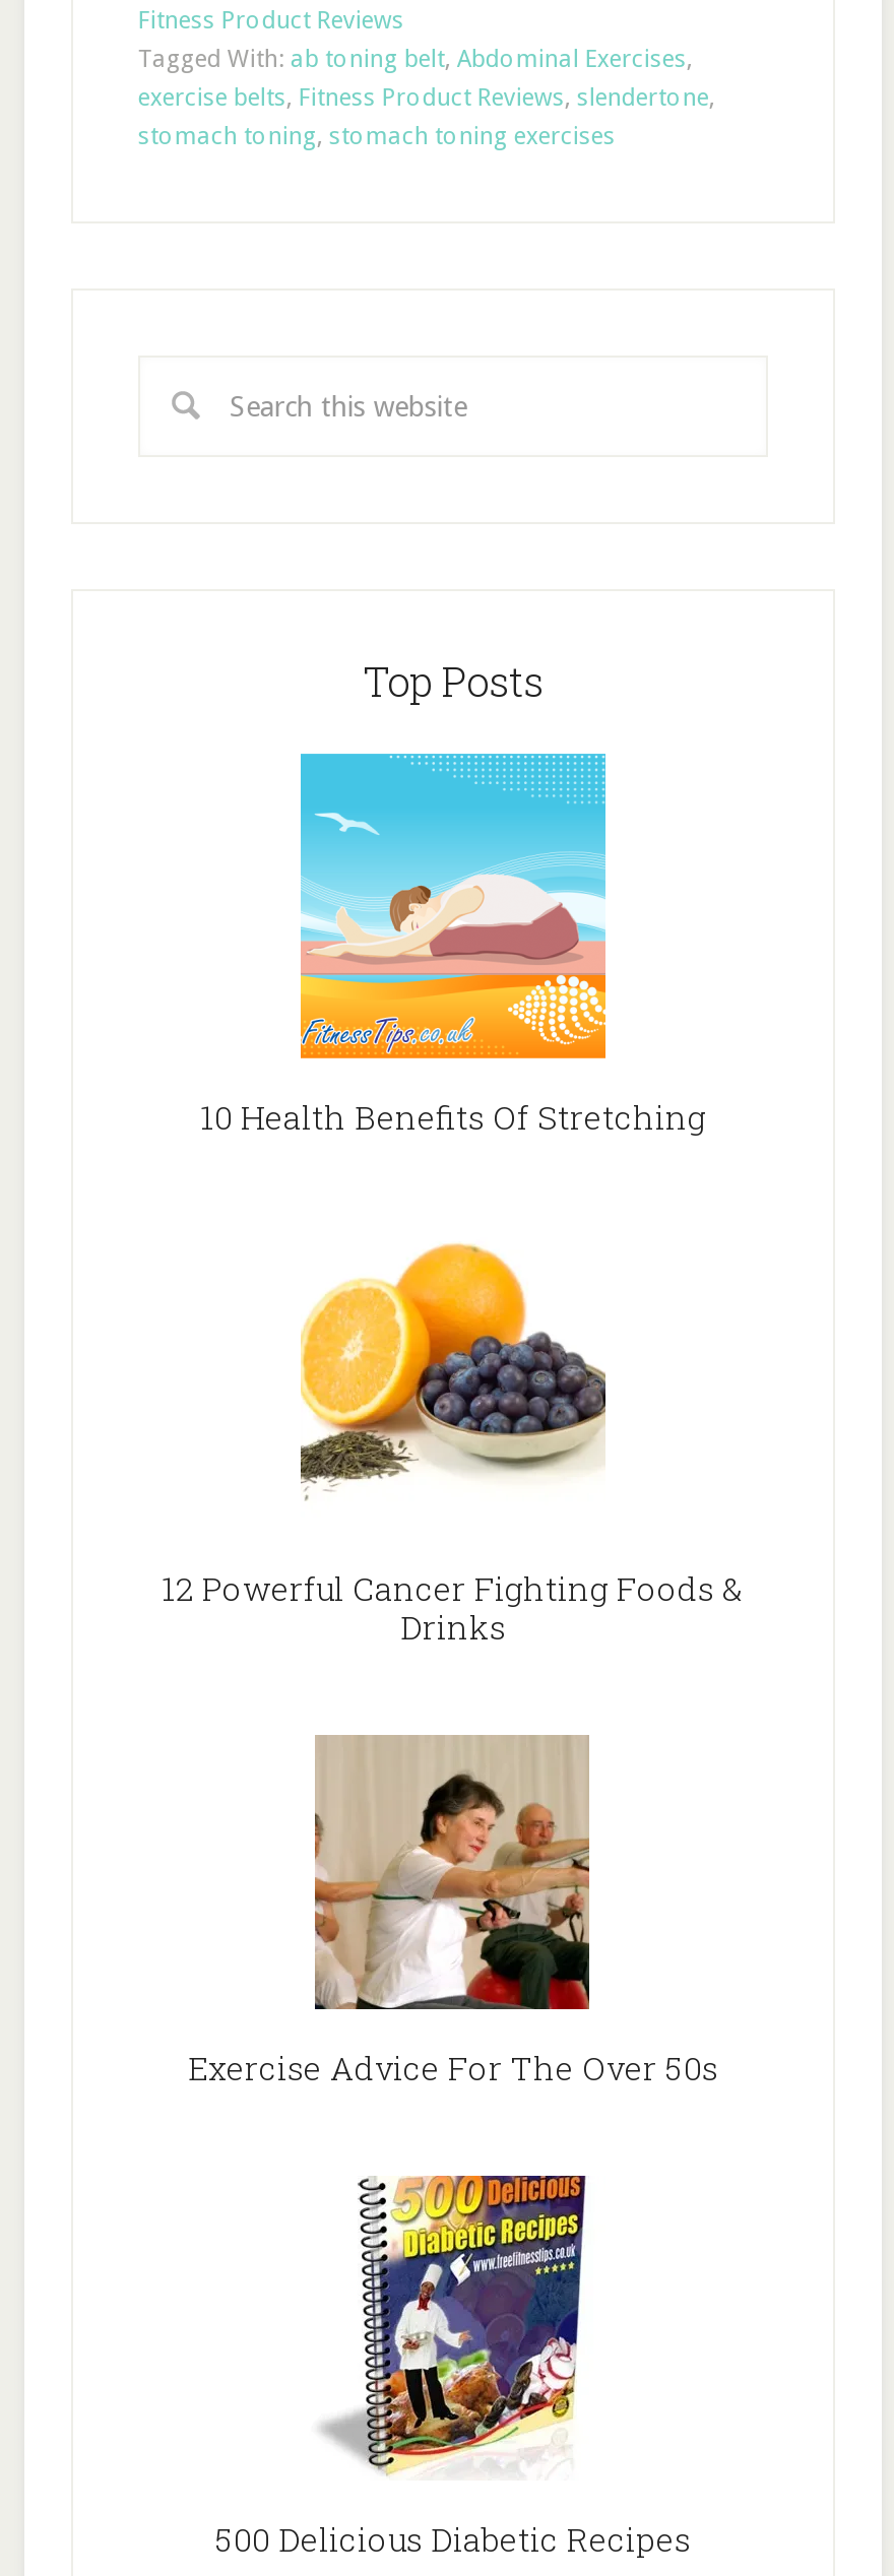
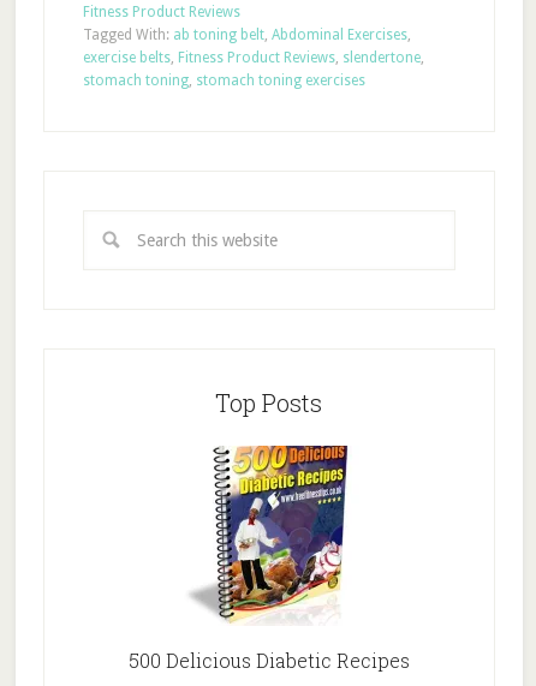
[200,752,706,1138] [image] | 10 Health Benefits Of Stretching -> none
[162,1241,745,1648] [image] | 12 Powerful Cancer Fighting Foods & | Drinks -> none
[188,1733,718,2088] [image] | Exercise Advice For The Over 50s -> none

